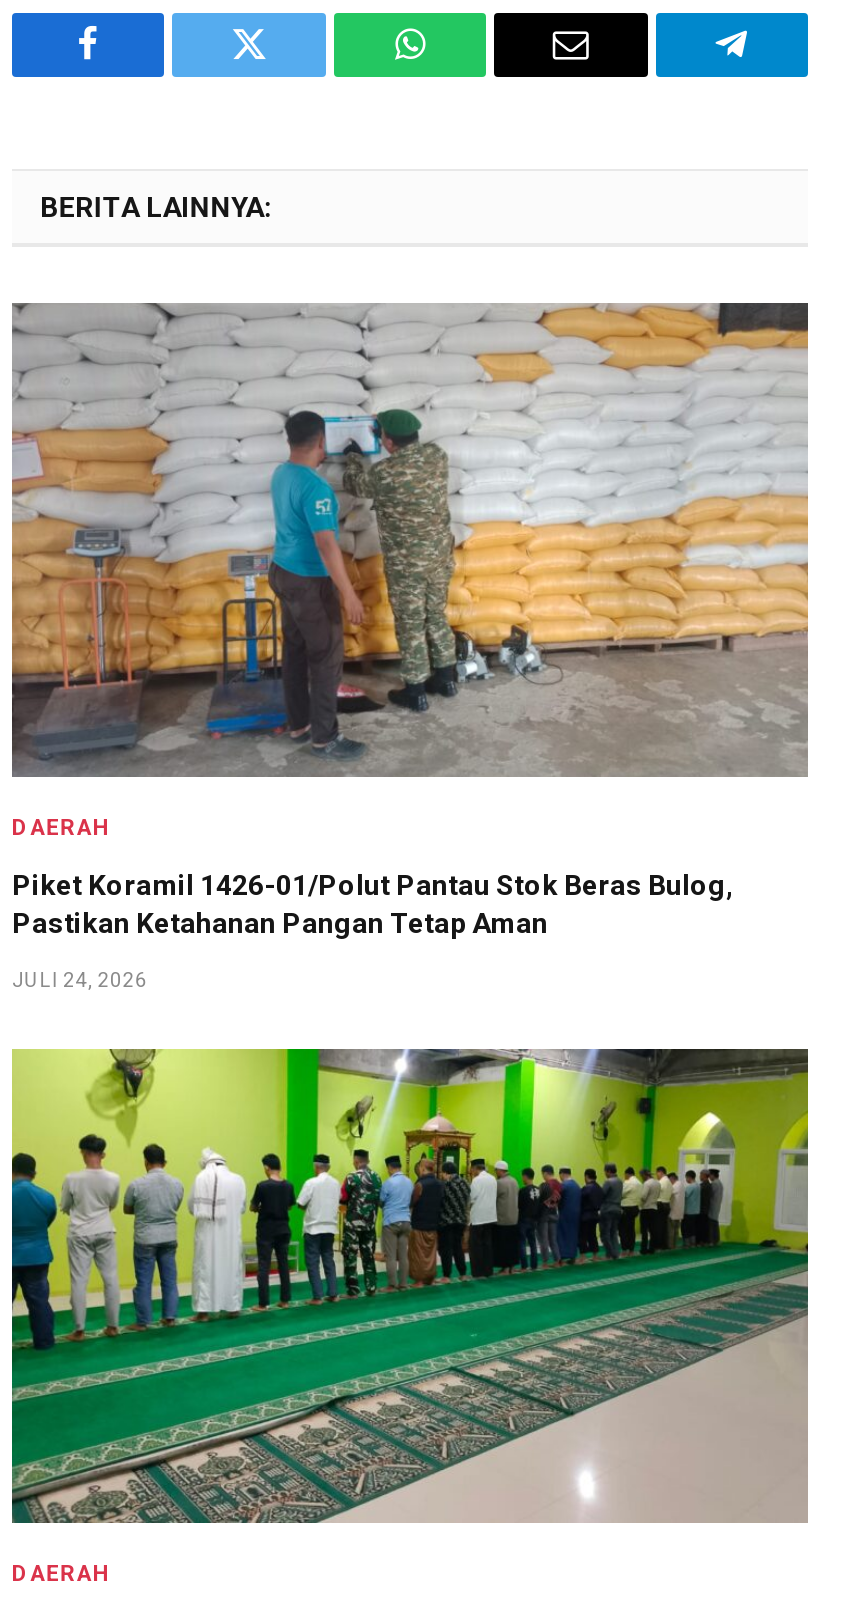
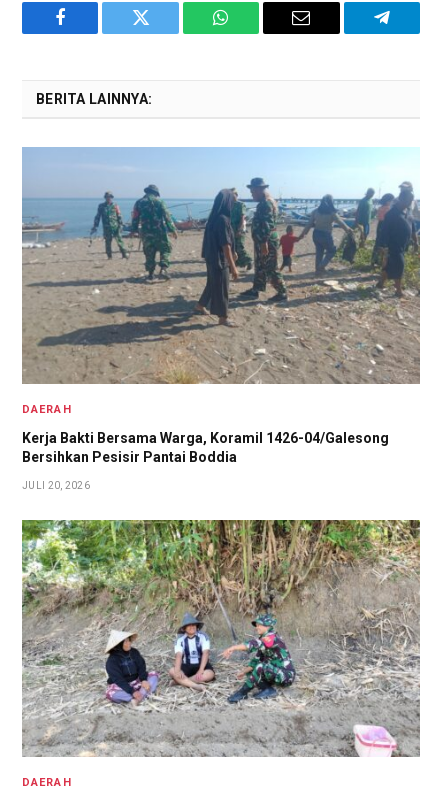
[12,300,810,778] [image] -> [22,146,421,384] [image]
[12,869,734,939] Piket Koramil 1426-01/Polut Pantau Stok Beras Bulog, | Pastikan Ketahanan Pangan Tetap Aman -> [22,430,389,465] Kerja Bakti Bersama Warga, Koramil 1426-04/Galesong | Bersihkan Pesisir Pantai Boddia
[12,969,148,991] JULI 24, 2026 -> [22,480,90,491] JULI 20, 2026
[10,1046,810,1524] [image] -> [21,519,420,757] [image]

